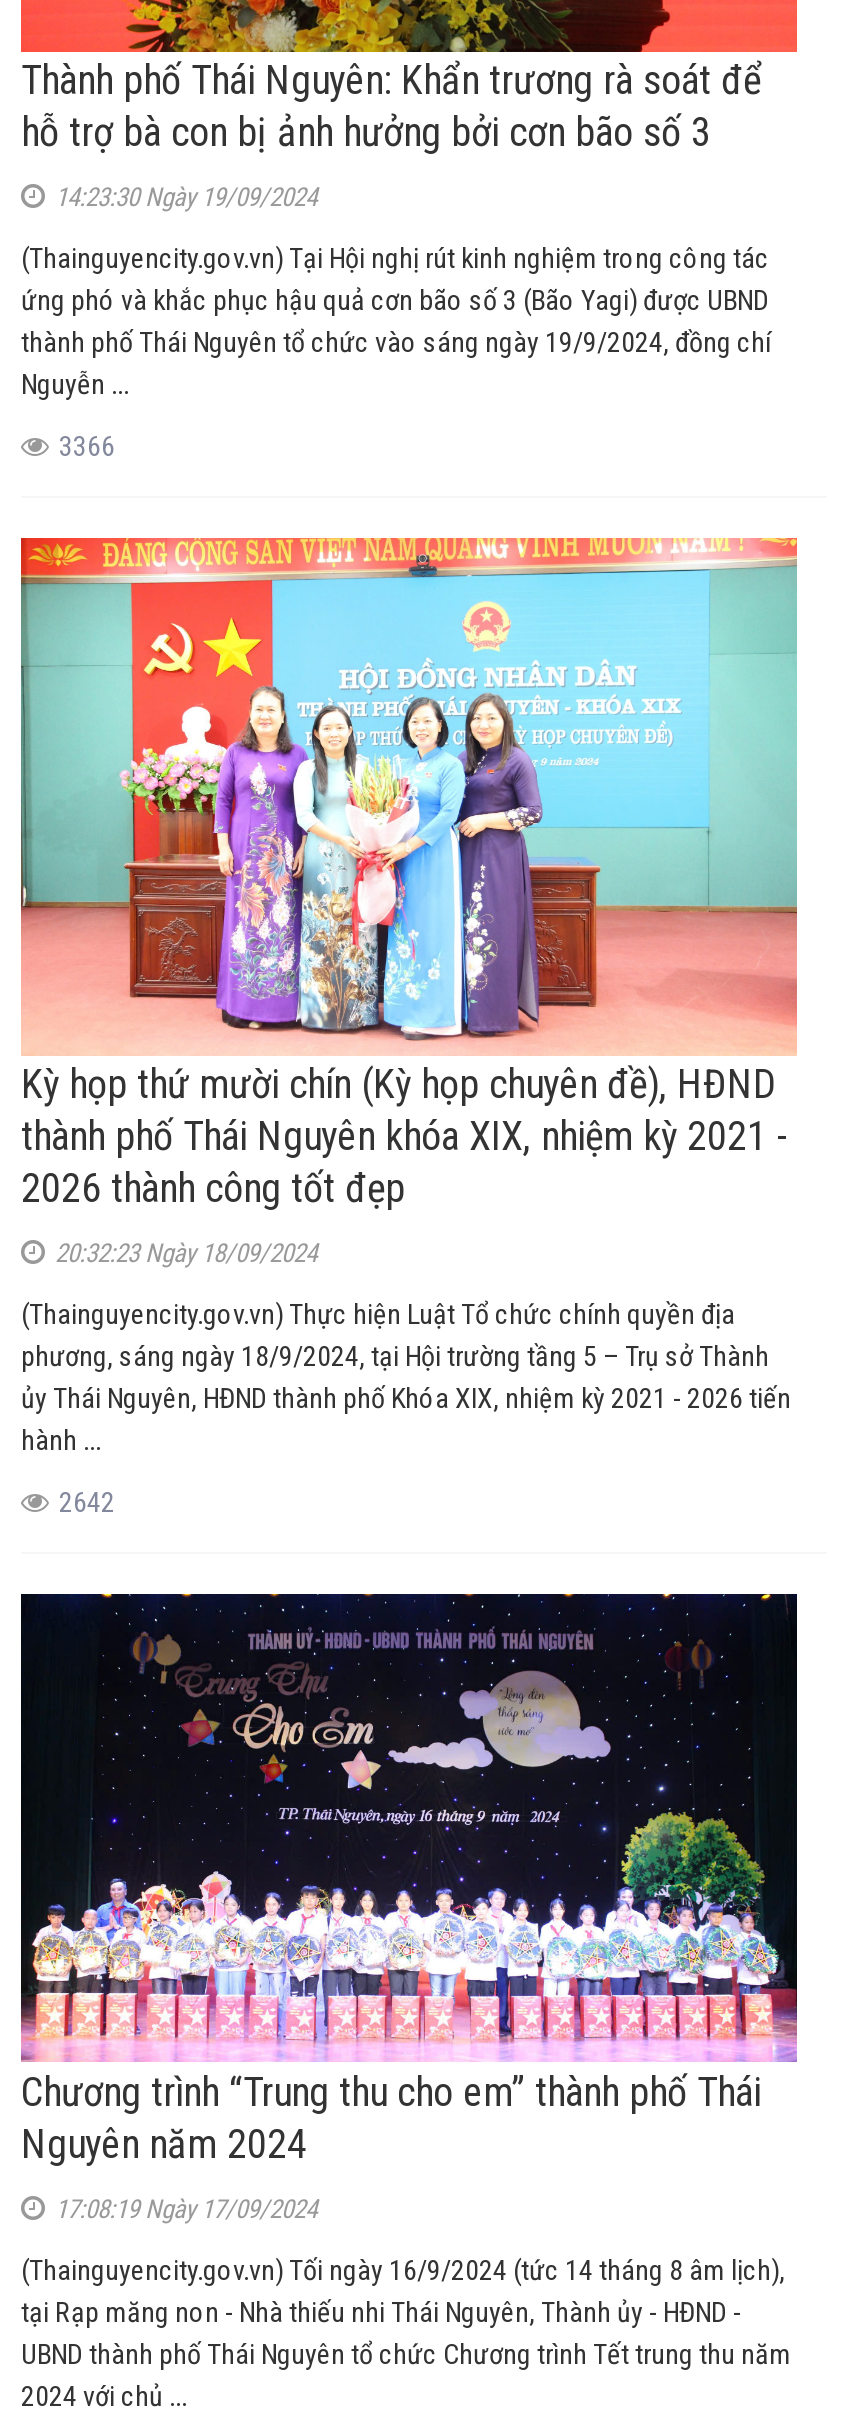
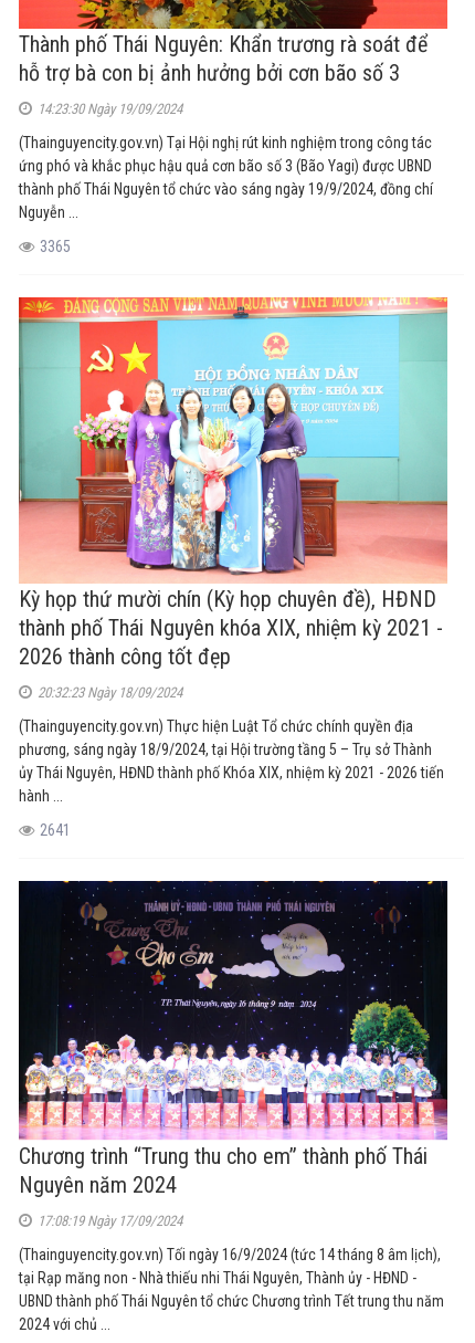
[59,430,115,462] 3366 -> [40,238,71,256] 3365
[59,1486,115,1518] 2642 -> [40,821,71,839] 2641

